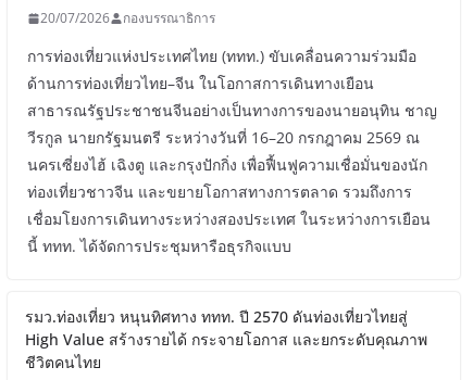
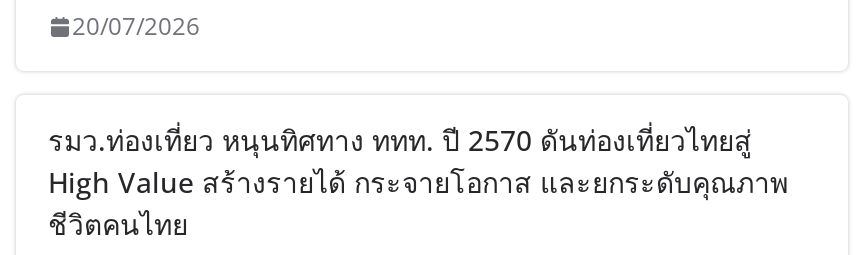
[27,9,437,256] กองบรรณาธิการ | การท่องเที่ยวแห่งประเทศไทย (ททท.) ขับเคลื่อนความร่วมมือ | ด้านการท่องเที่ยวไทย–จีน ในโอกาสการเดินทางเยือน | สาธารณรัฐประชาชนจีนอย่างเป็นทางการของนายอนุทิน ชาญ | วีรกูล นายกรัฐมนตรี ระหว่างวันที่ 16–20 กรกฎาคม 2569 ณ | นครเซี่ยงไฮ้ เฉิงตู และกรุงปักกิ่ง เพื่อฟื้นฟูความเชื่อมั่นของนัก | ท่องเที่ยวชาวจีน และขยายโอกาสทางการตลาด รวมถึงการ | เชื่อมโยงการเดินทางระหว่างสองประเทศ ในระหว่างการเยือน | นี้ ททท. ได้จัดการประชุมหารือธุรกิจแบบ -> none

